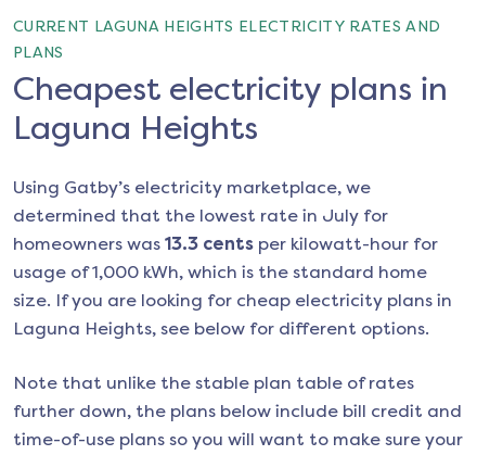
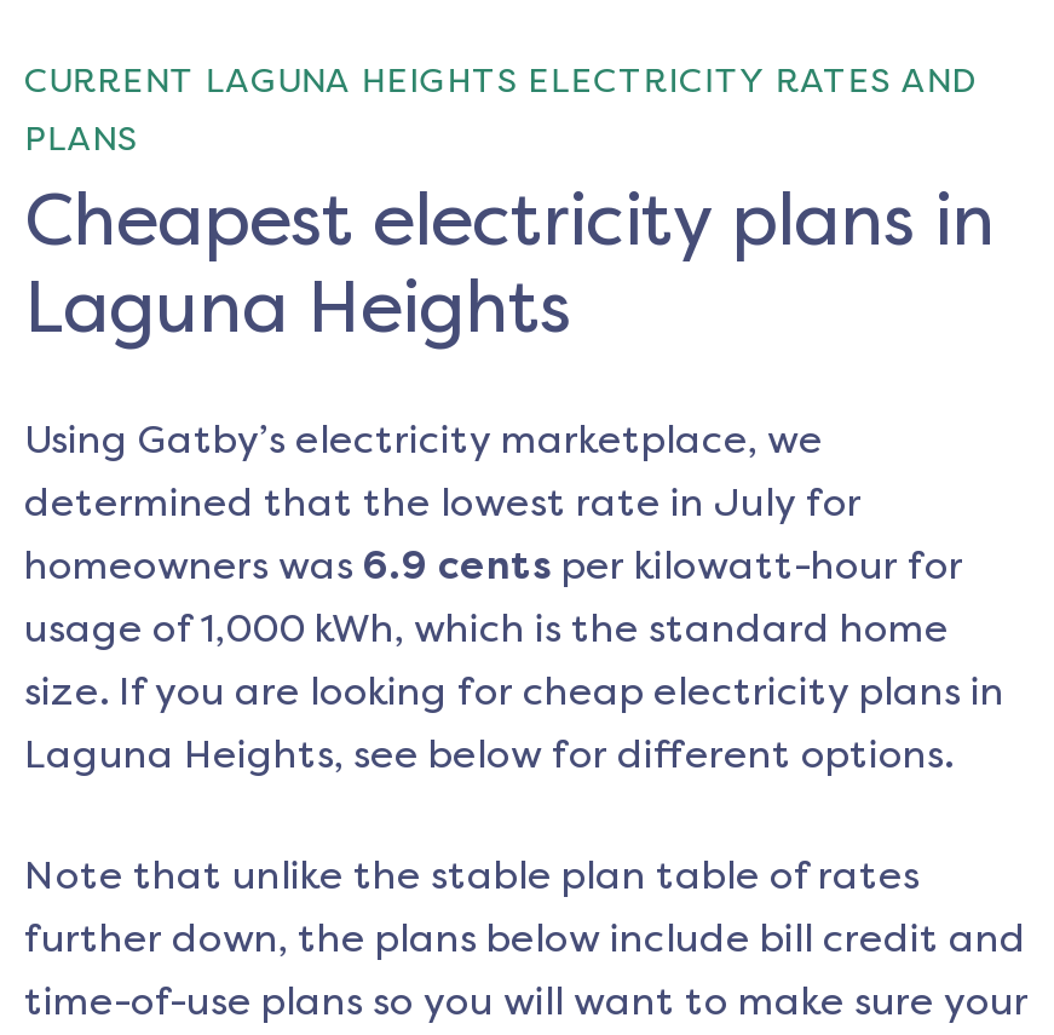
[13,233,438,254] homeowners was 13.3 cents per kilowatt-hour for -> [24,542,963,588] homeowners was 6.9 cents per kilowatt-hour for

